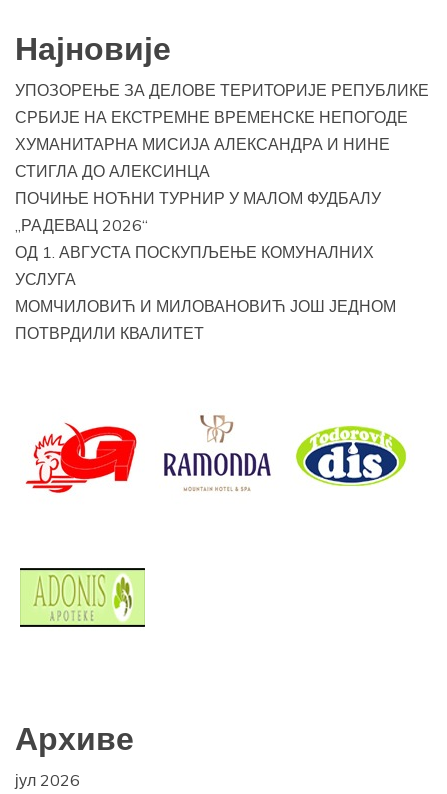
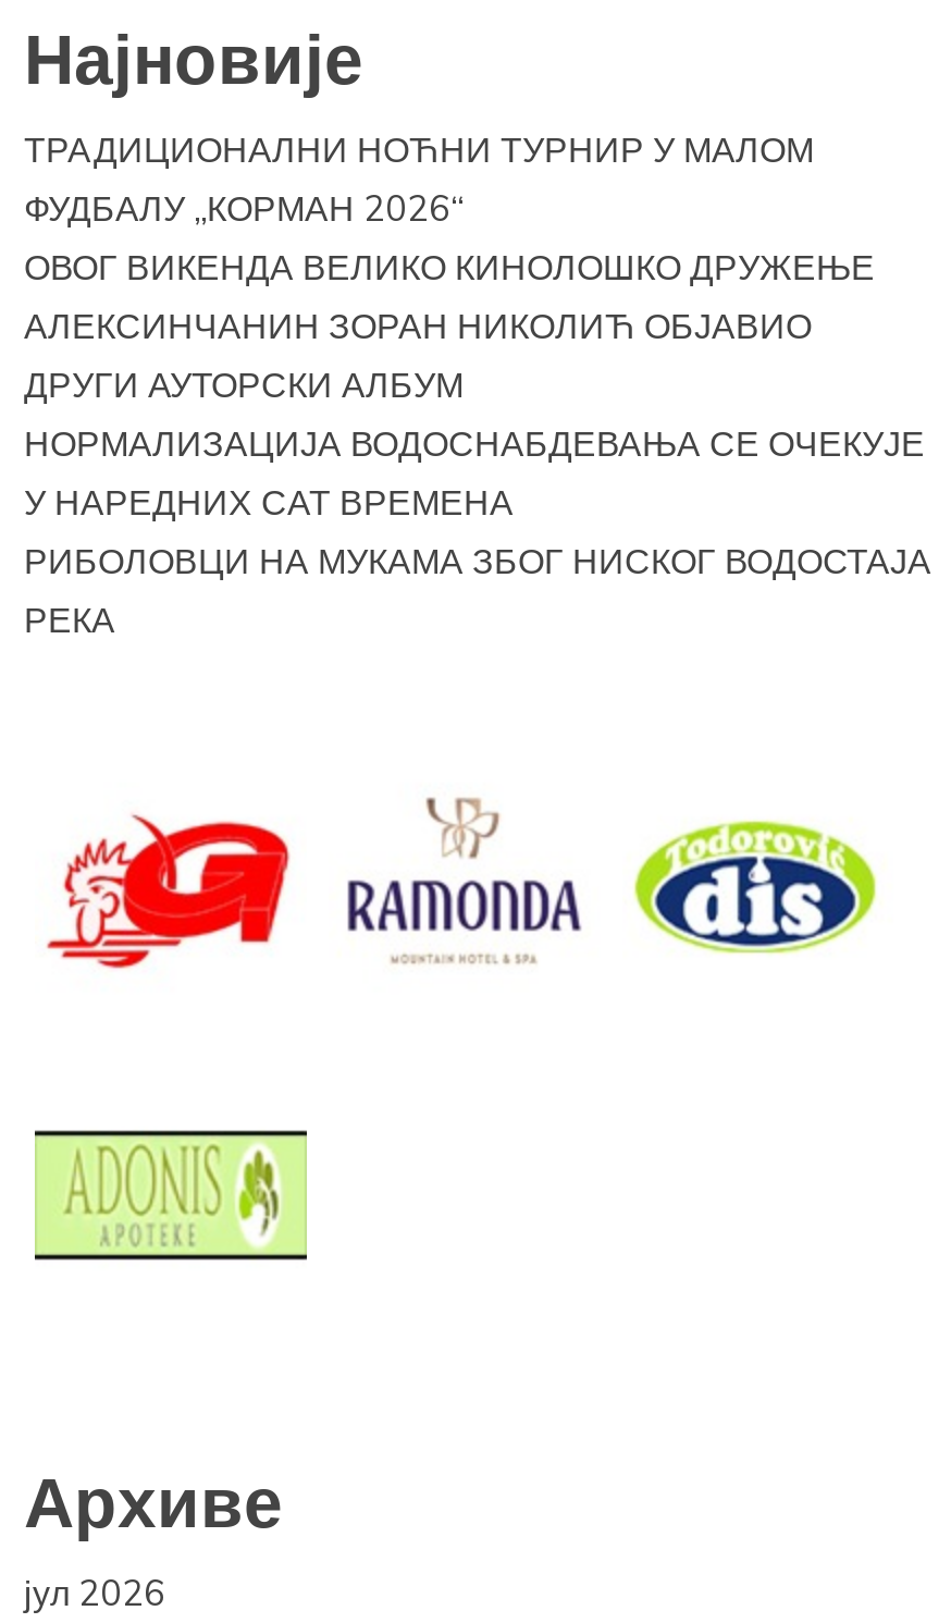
[15,80,429,343] УПОЗОРЕЊЕ ЗА ДЕЛОВЕ ТЕРИТОРИЈЕ РЕПУБЛИКЕ | СРБИЈЕ НА ЕКСТРЕМНЕ ВРЕМЕНСКЕ НЕПОГОДЕ | ХУМАНИТАРНА МИСИЈА АЛЕКСАНДРА И НИНЕ | СТИГЛА ДО АЛЕКСИНЦА | ПОЧИЊЕ НОЋНИ ТУРНИР У МАЛОМ ФУДБАЛУ | „РАДЕВАЦ 2026“ | ОД 1. АВГУСТА ПОСКУПЉЕЊЕ КОМУНАЛНИХ | УСЛУГА | МОМЧИЛОВИЋ И МИЛОВАНОВИЋ ЈОШ ЈЕДНОМ | ПОТВРДИЛИ КВАЛИТЕТ -> [24,127,931,641] ТРАДИЦИОНАЛНИ НОЋНИ ТУРНИР У МАЛОМ | ФУДБАЛУ „КОРМАН 2026“ | ОВОГ ВИКЕНДА ВЕЛИКО КИНОЛОШКО ДРУЖЕЊЕ | АЛЕКСИНЧАНИН ЗОРАН НИКОЛИЋ ОБЈАВИО | ДРУГИ АУТОРСКИ АЛБУМ | НОРМАЛИЗАЦИЈА ВОДОСНАБДЕВАЊА СЕ ОЧЕКУЈЕ | У НАРЕДНИХ САТ ВРЕМЕНА | РИБОЛОВЦИ НА МУКАМА ЗБОГ НИСКОГ ВОДОСТАЈА | РЕКА

